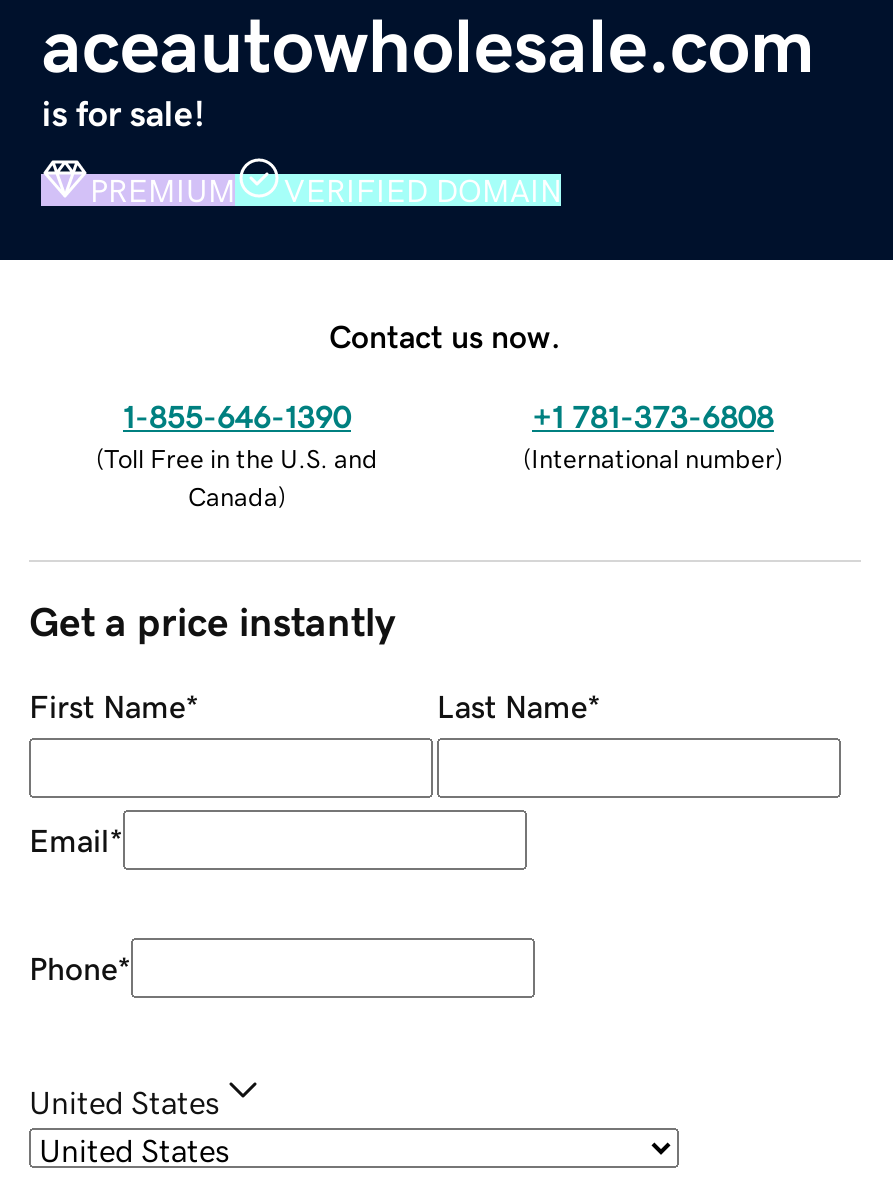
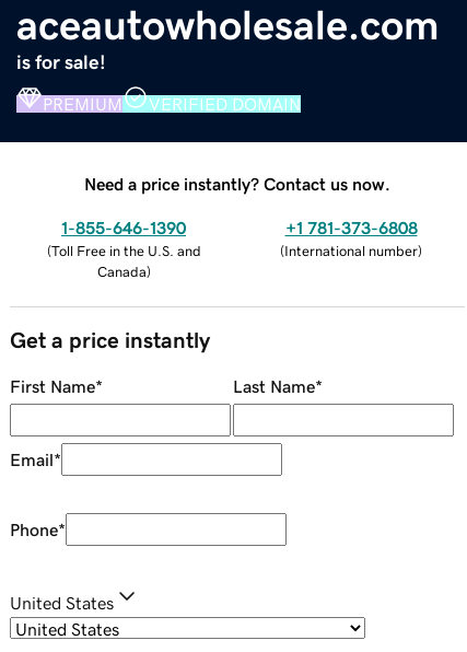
[329,319,561,351] Contact us now. -> [84,175,390,192] Need a price instantly? Contact us now.

